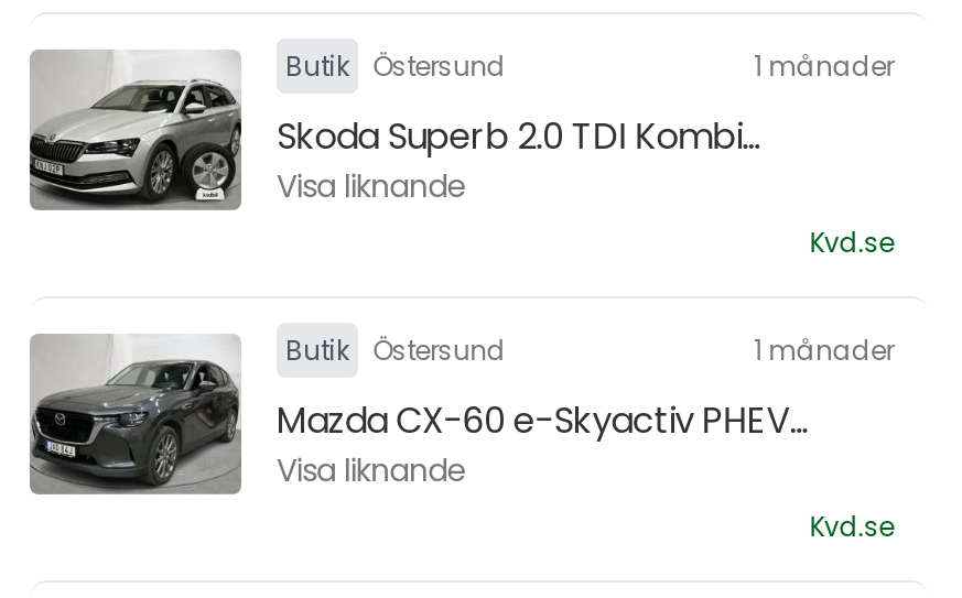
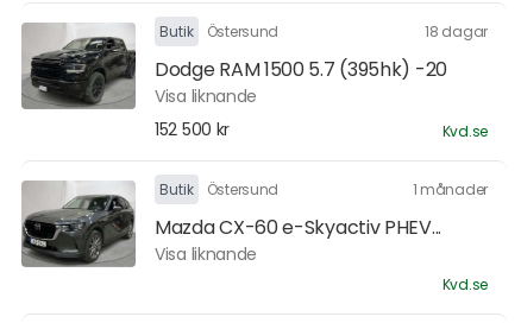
[754,47,894,85] 1 månader -> [425,21,488,42] 18 dagar
[30,76,760,206] [image] | Skoda Superb 2.0 TDI Kombi... -> [23,36,447,108] [image] | Dodge RAM 1500 5.7 (395hk) -20
none -> [155,118,230,141] 152 500 kr

